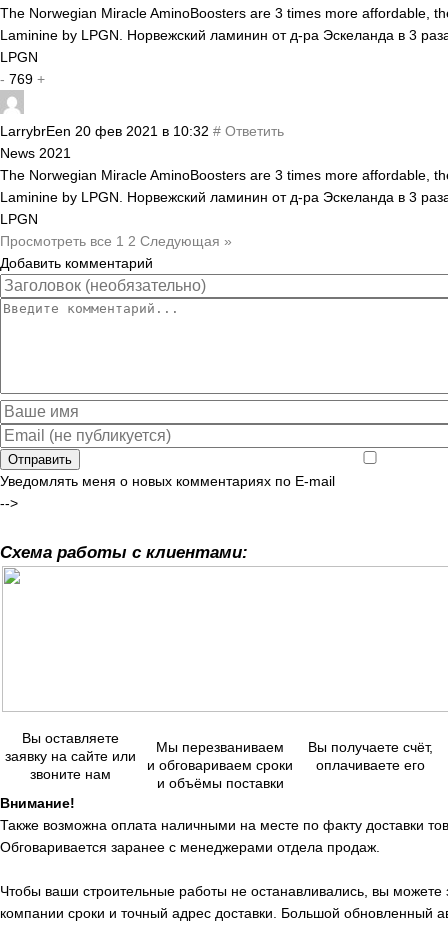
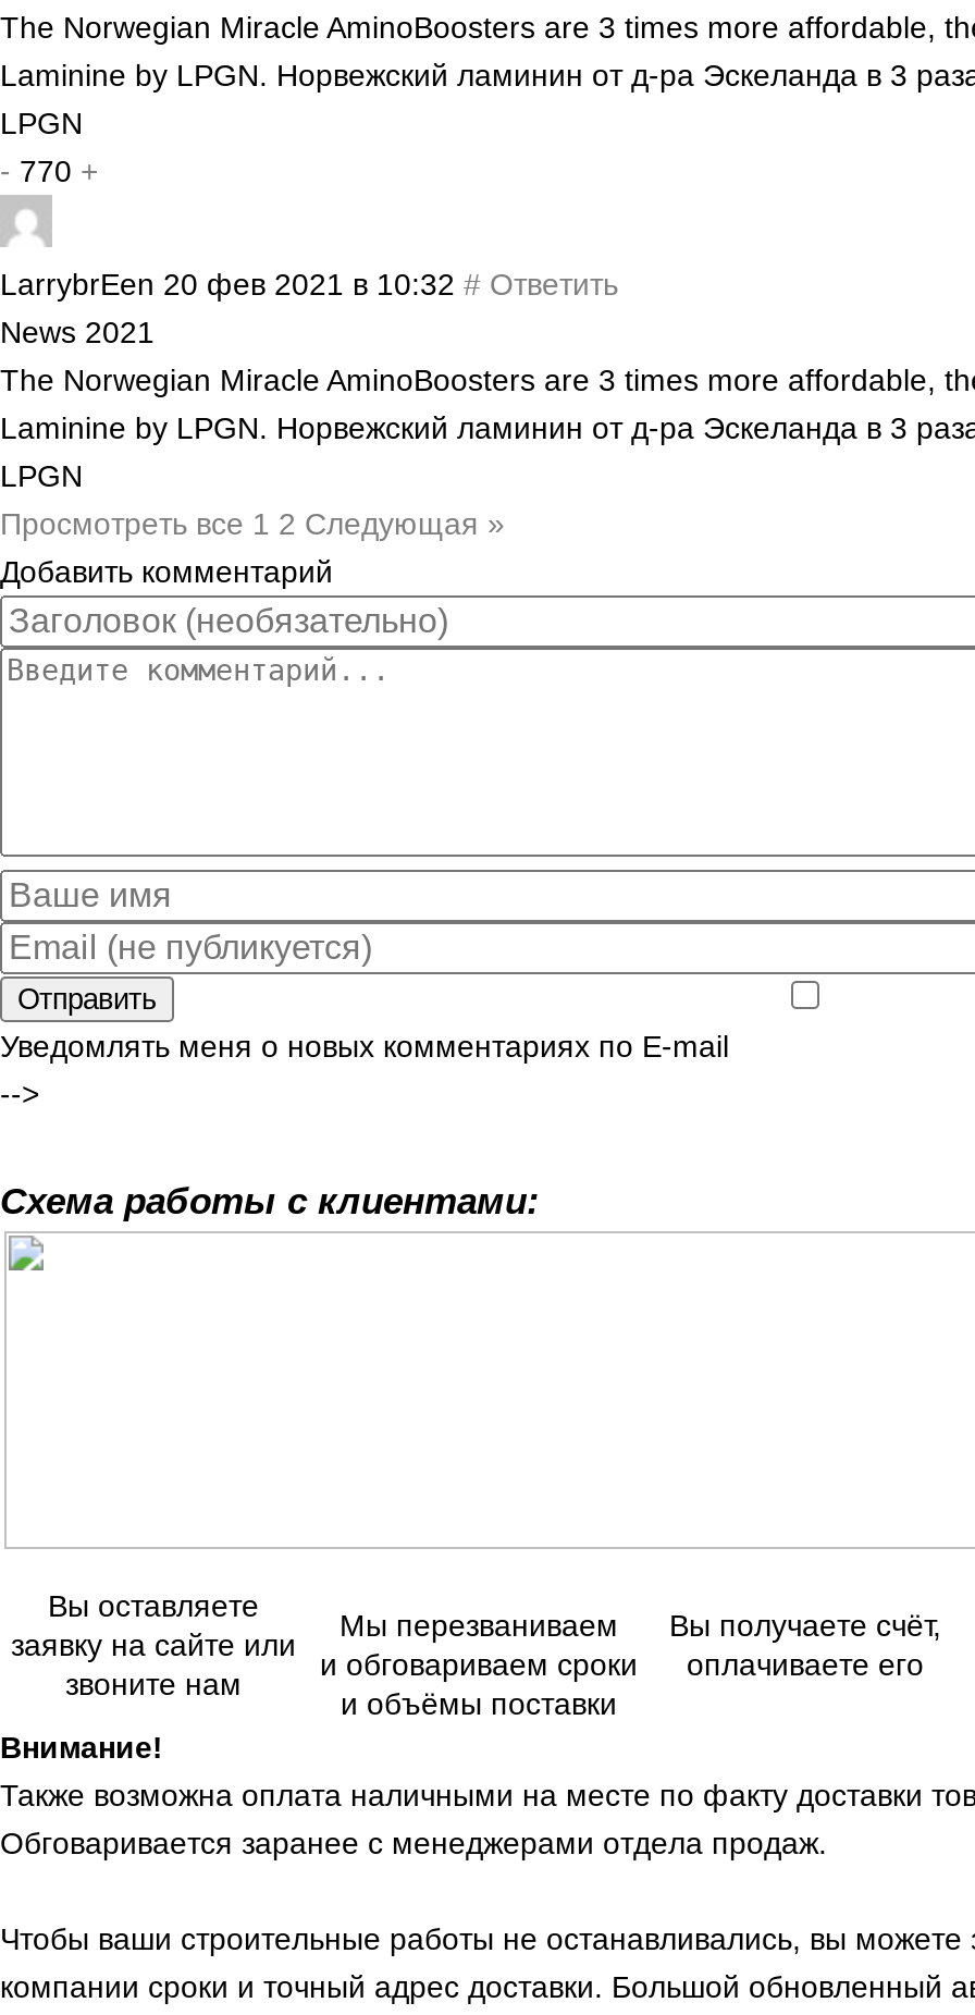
[0,71,45,87] - 769 + -> [0,153,98,188] - 770 +

